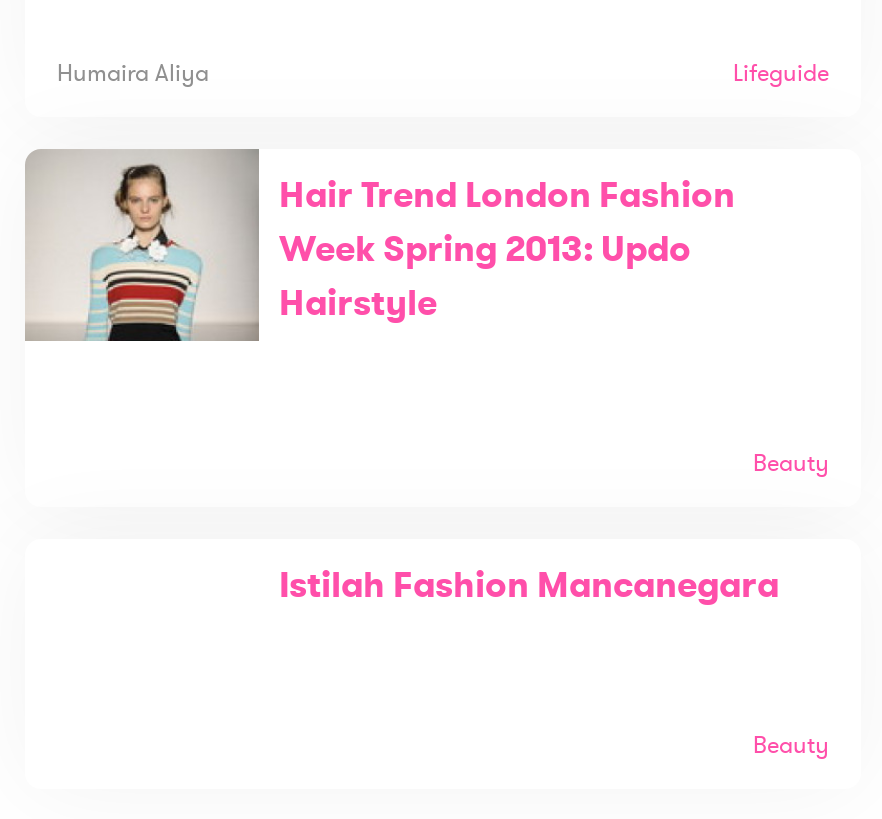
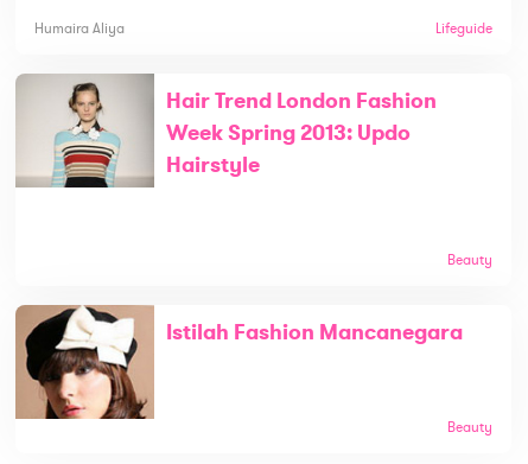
none -> [14,304,155,420] [image]

